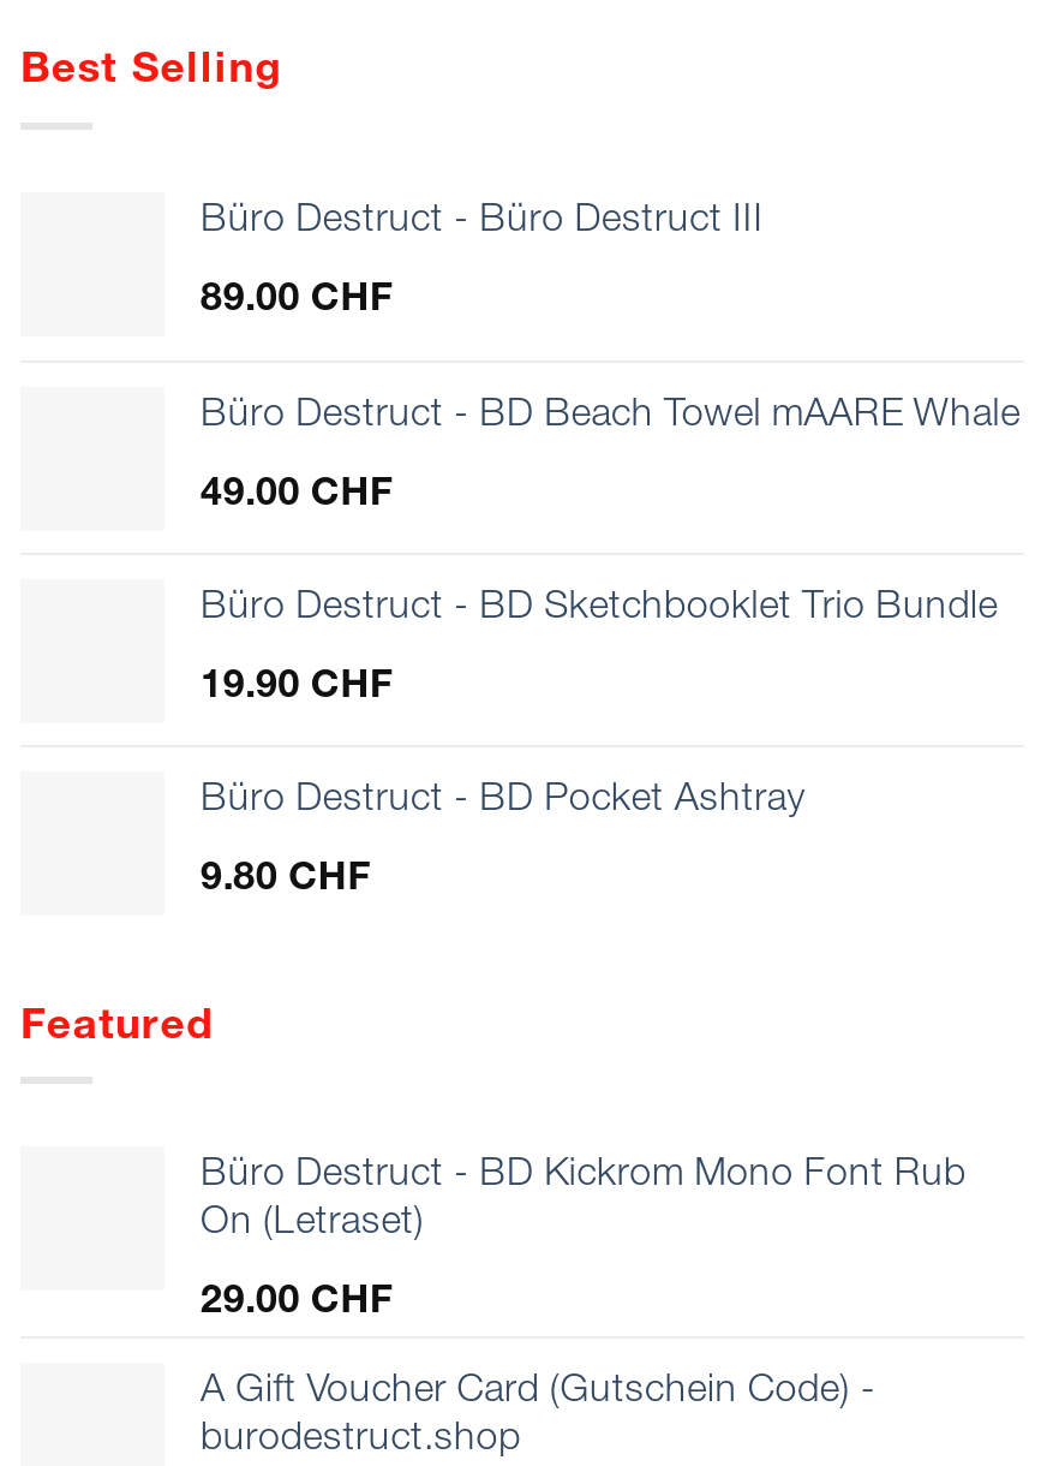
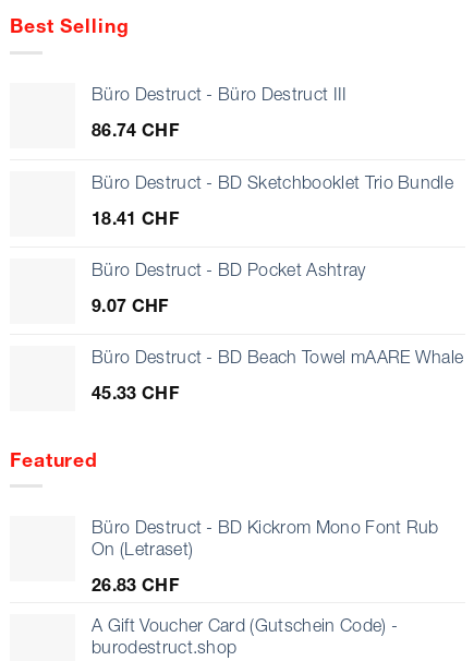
[201,271,392,514] 89.00 CHF | 49.00 CHF -> [92,119,179,140] 86.74 CHF
moved [201,386,1021,435] -> [92,346,464,367]: Büro Destruct - BD Beach Towel mAARE Whale
moved [201,579,998,627] -> [92,171,453,193]: Büro Destruct - BD Sketchbooklet Trio Bundle
[201,658,392,706] 19.90 CHF -> [92,207,179,229] 18.41 CHF
moved [201,771,805,819] -> [92,258,366,280]: Büro Destruct - BD Pocket Ashtray
[201,850,370,898] 9.80 CHF -> [92,294,179,403] 9.07 CHF | 45.33 CHF
[201,1274,392,1323] 29.00 CHF -> [92,574,179,596] 26.83 CHF

